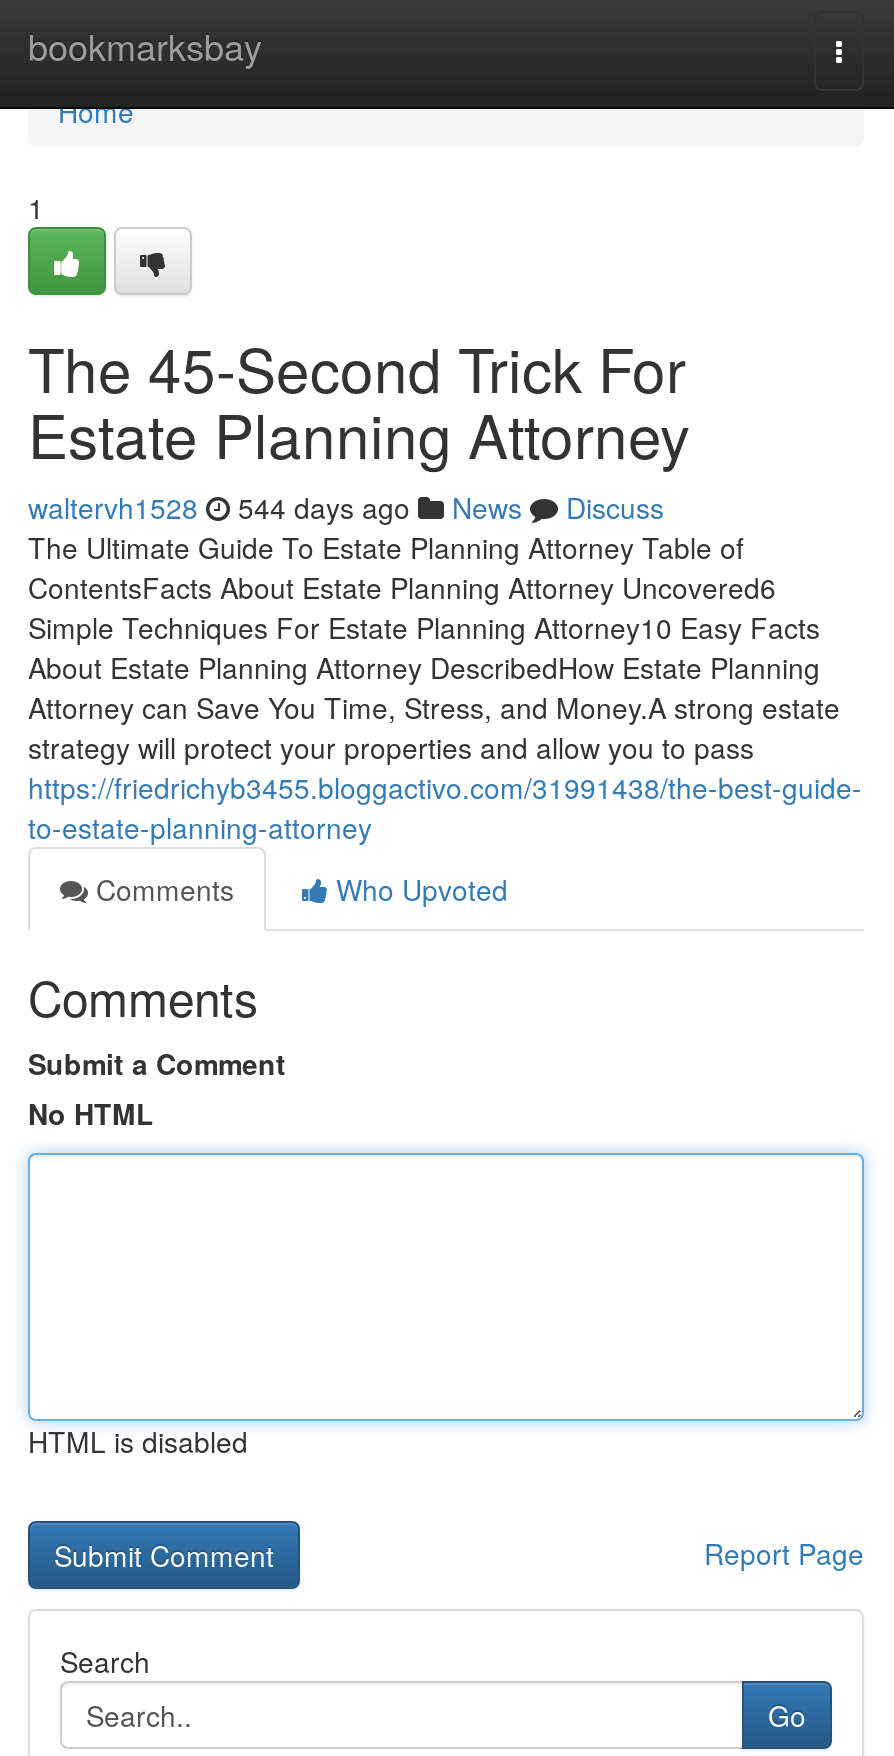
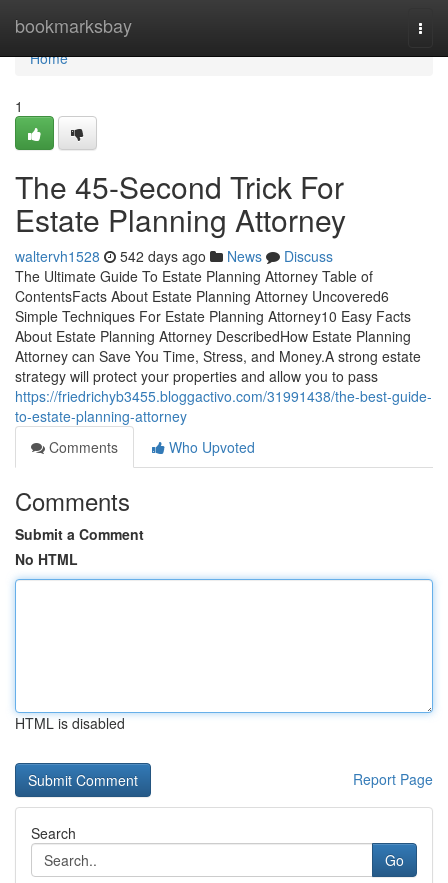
[28,487,664,527] waltervh1528 544 days ago News Discuss -> [15,246,333,266] waltervh1528 542 days ago News Discuss

